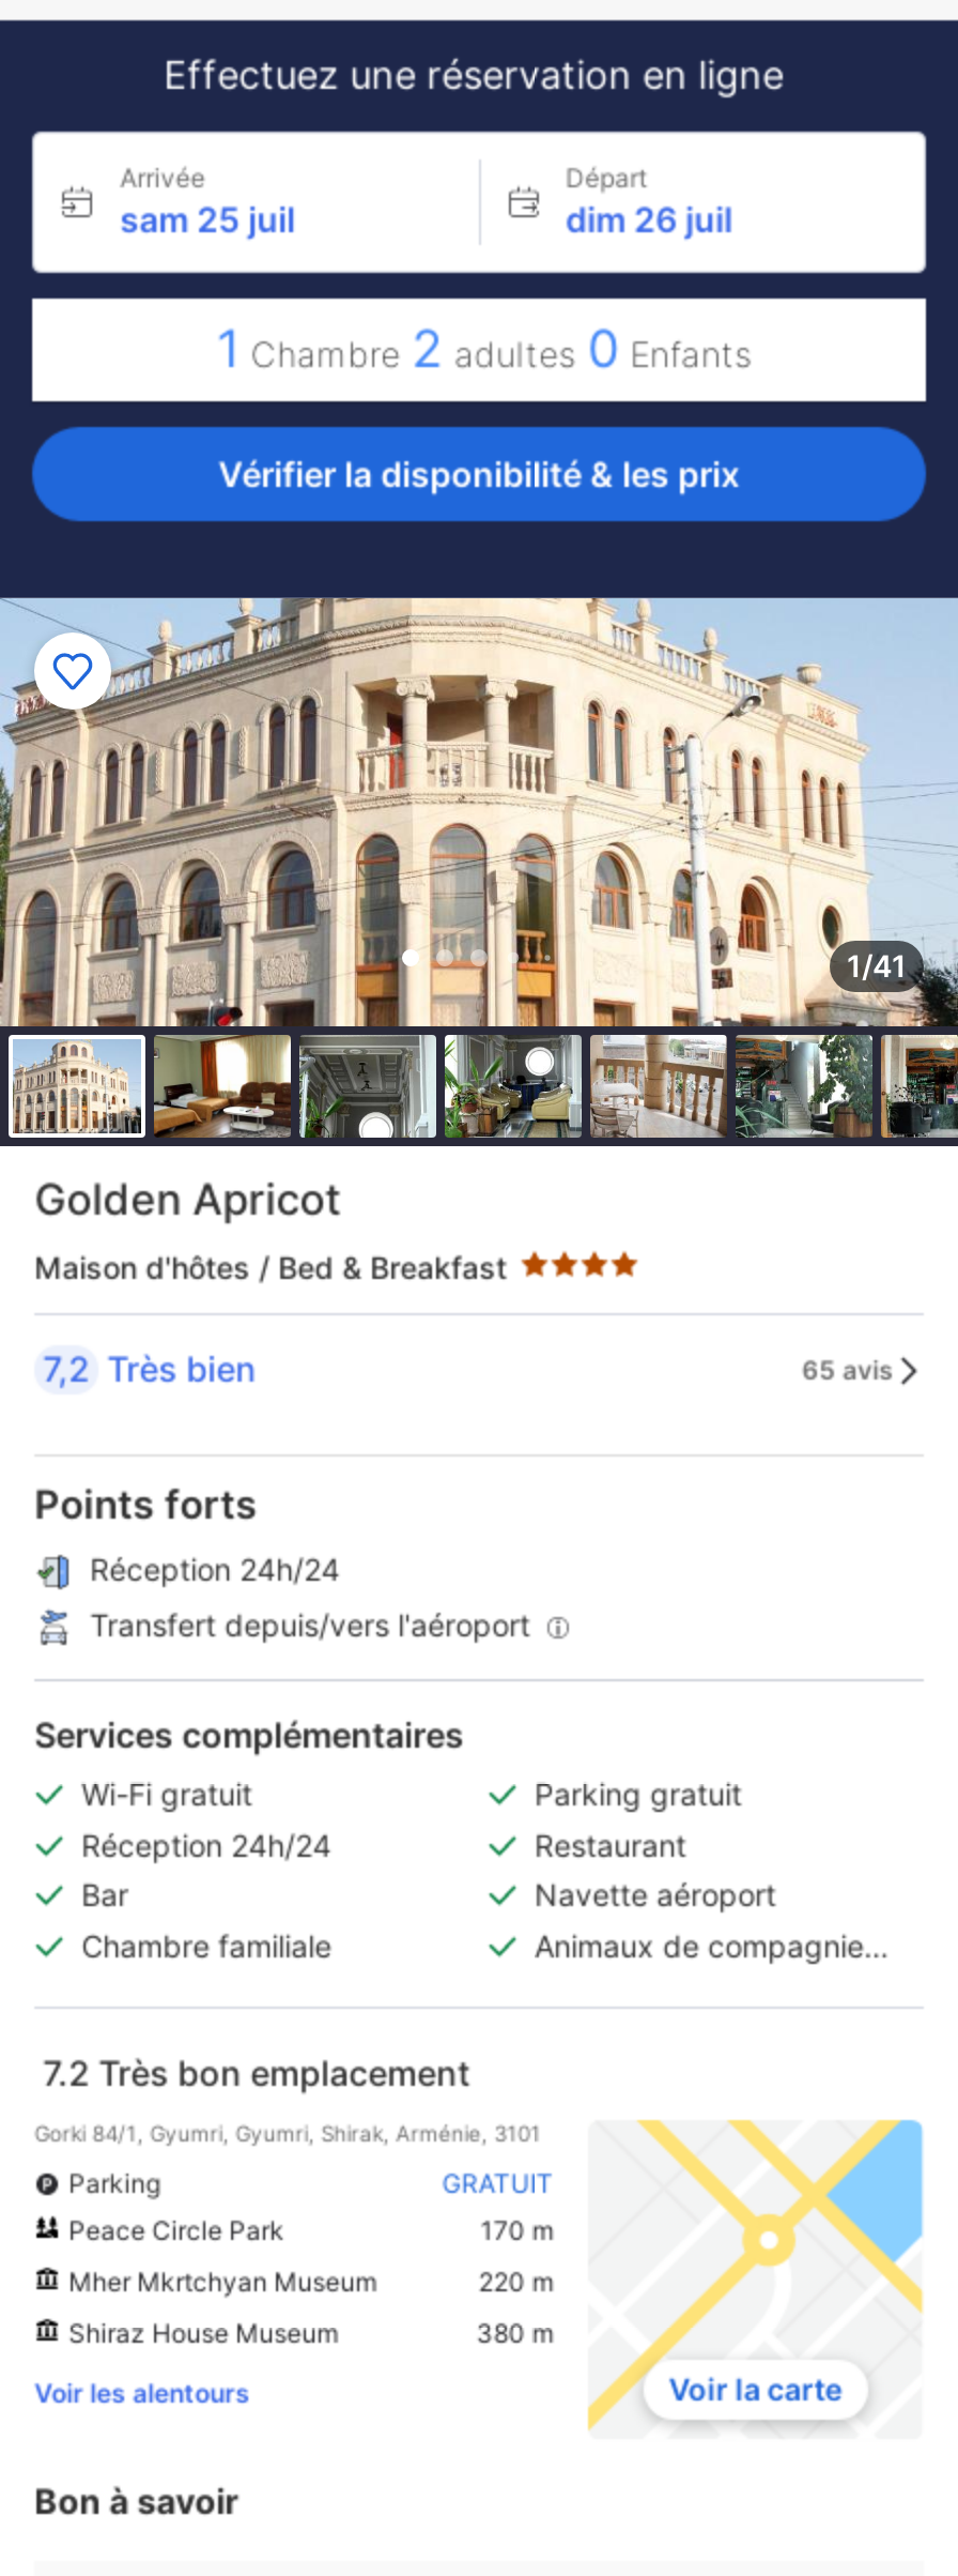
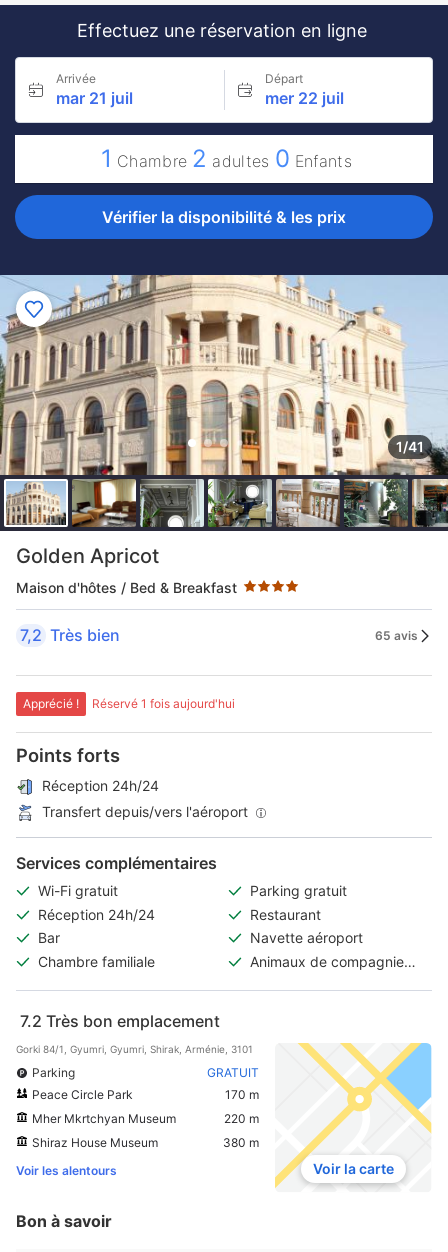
[120,198,295,241] sam 25 juil -> [56,88,133,108] mar 21 juil
[566,198,732,241] dim 26 juil -> [264,88,343,108] mer 22 juil
none -> [23,696,235,711] Apprécié ! | Réservé 1 fois aujourd'hui

